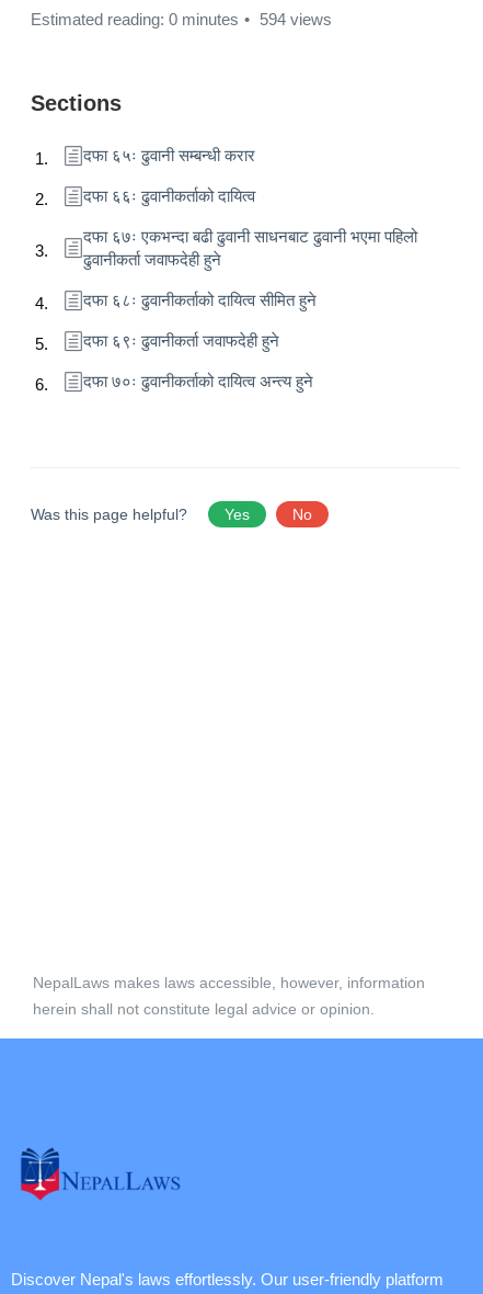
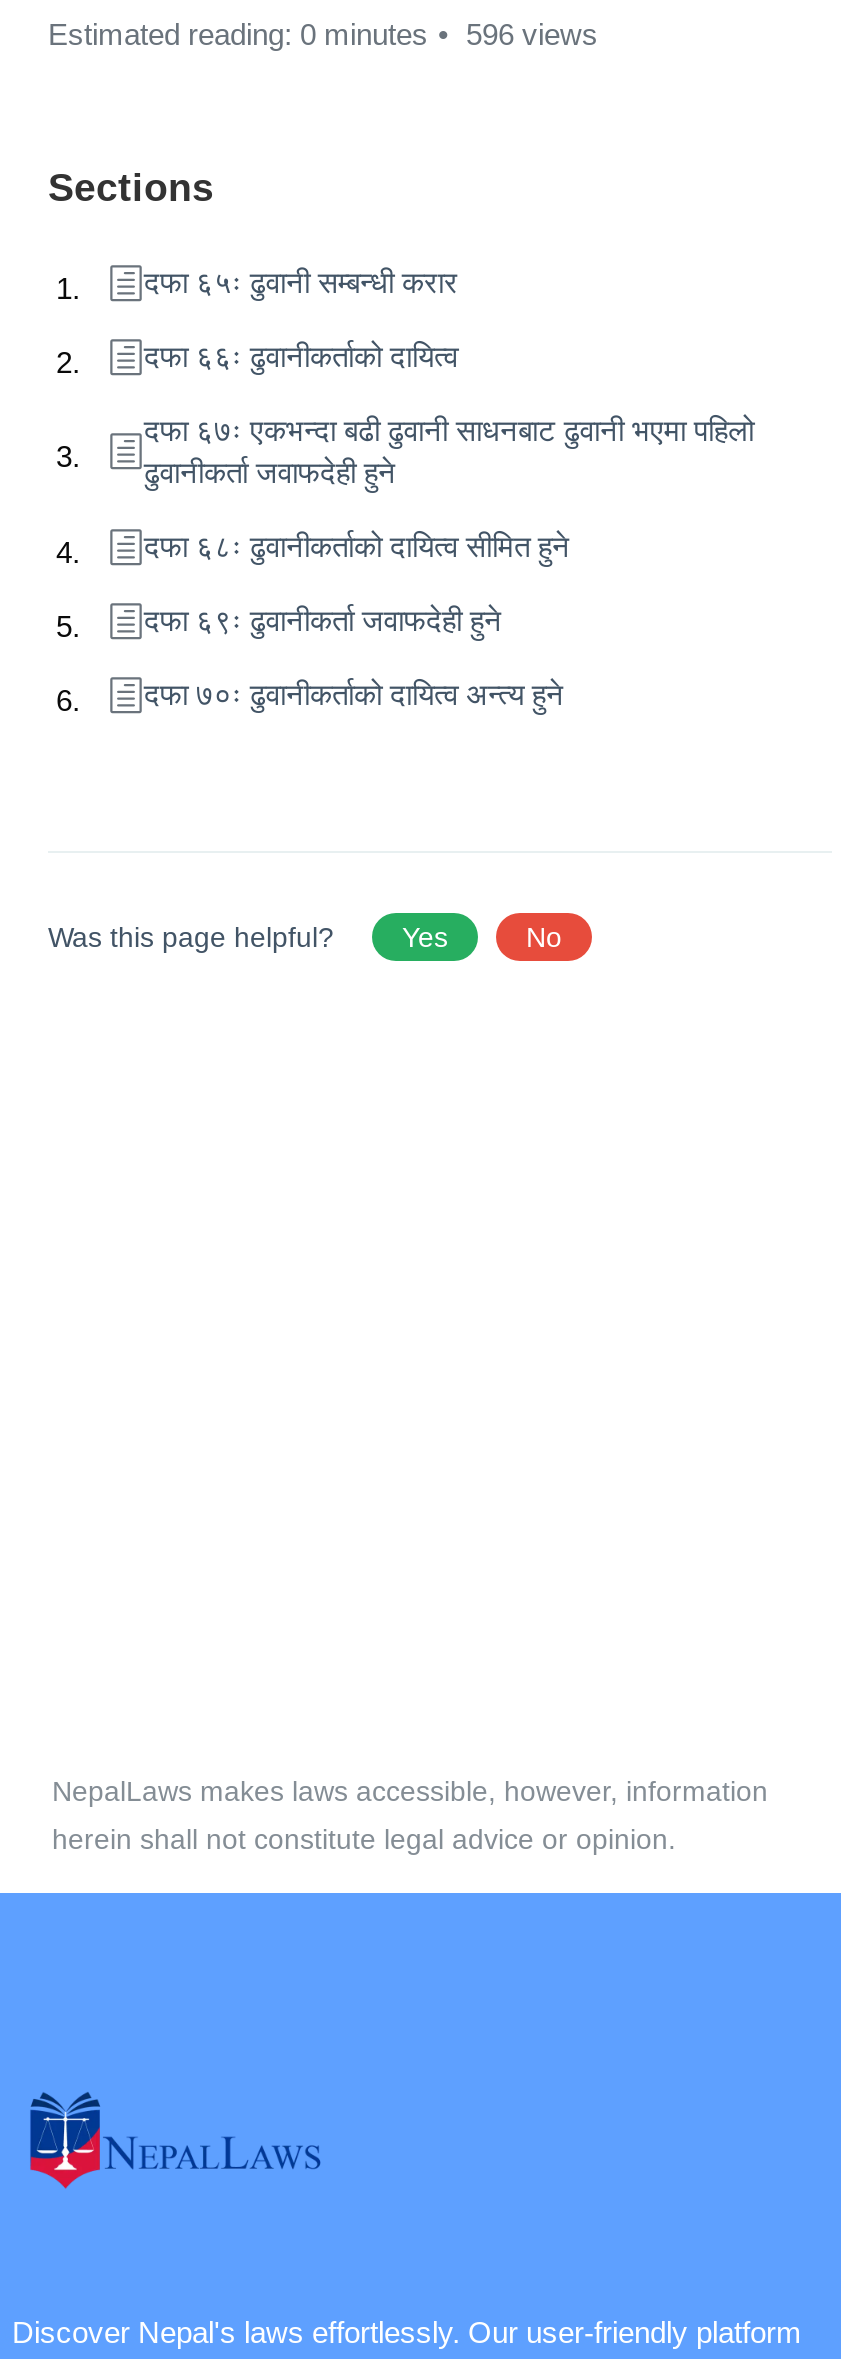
[31,10,332,29] Estimated reading: 0 minutes 594 views -> [48,17,598,51] Estimated reading: 0 minutes 596 views

